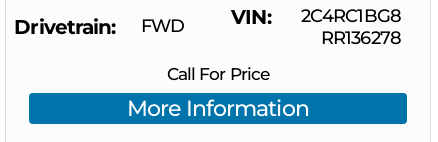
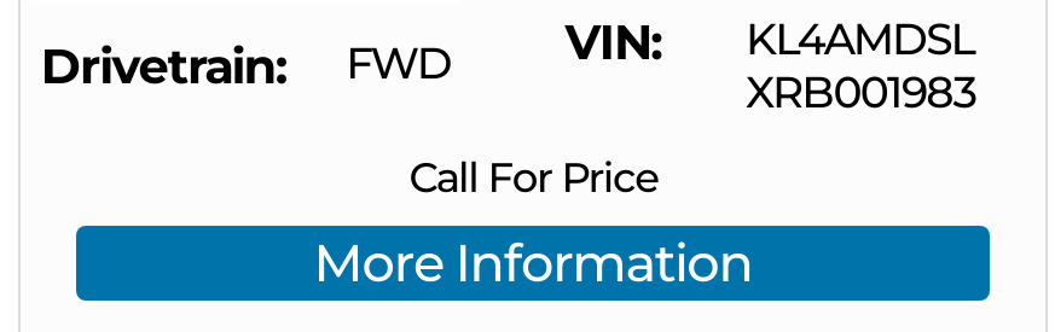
[301,5,401,49] 2C4RC1BG8 | RR136278 -> [745,12,975,118] KL4AMDSL | XRB001983

